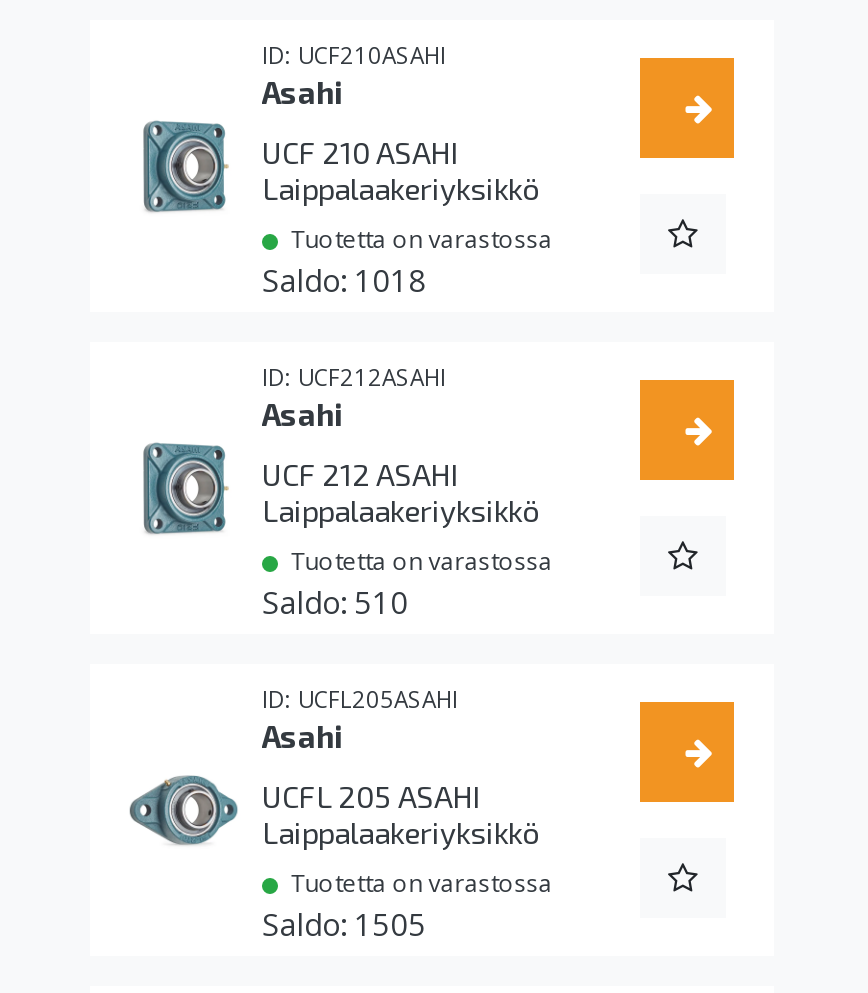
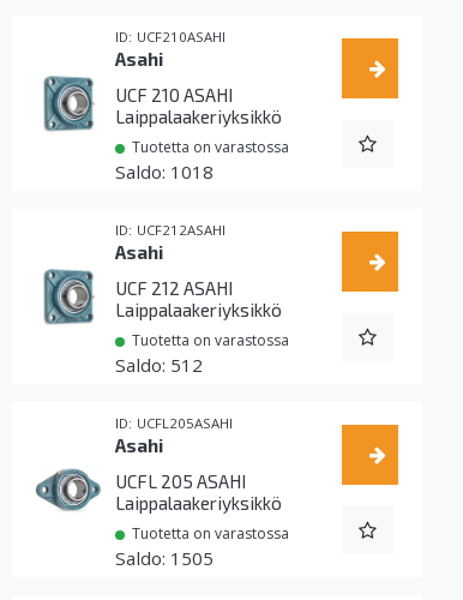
[354,582,408,622] 510 -> [170,353,203,377] 512

